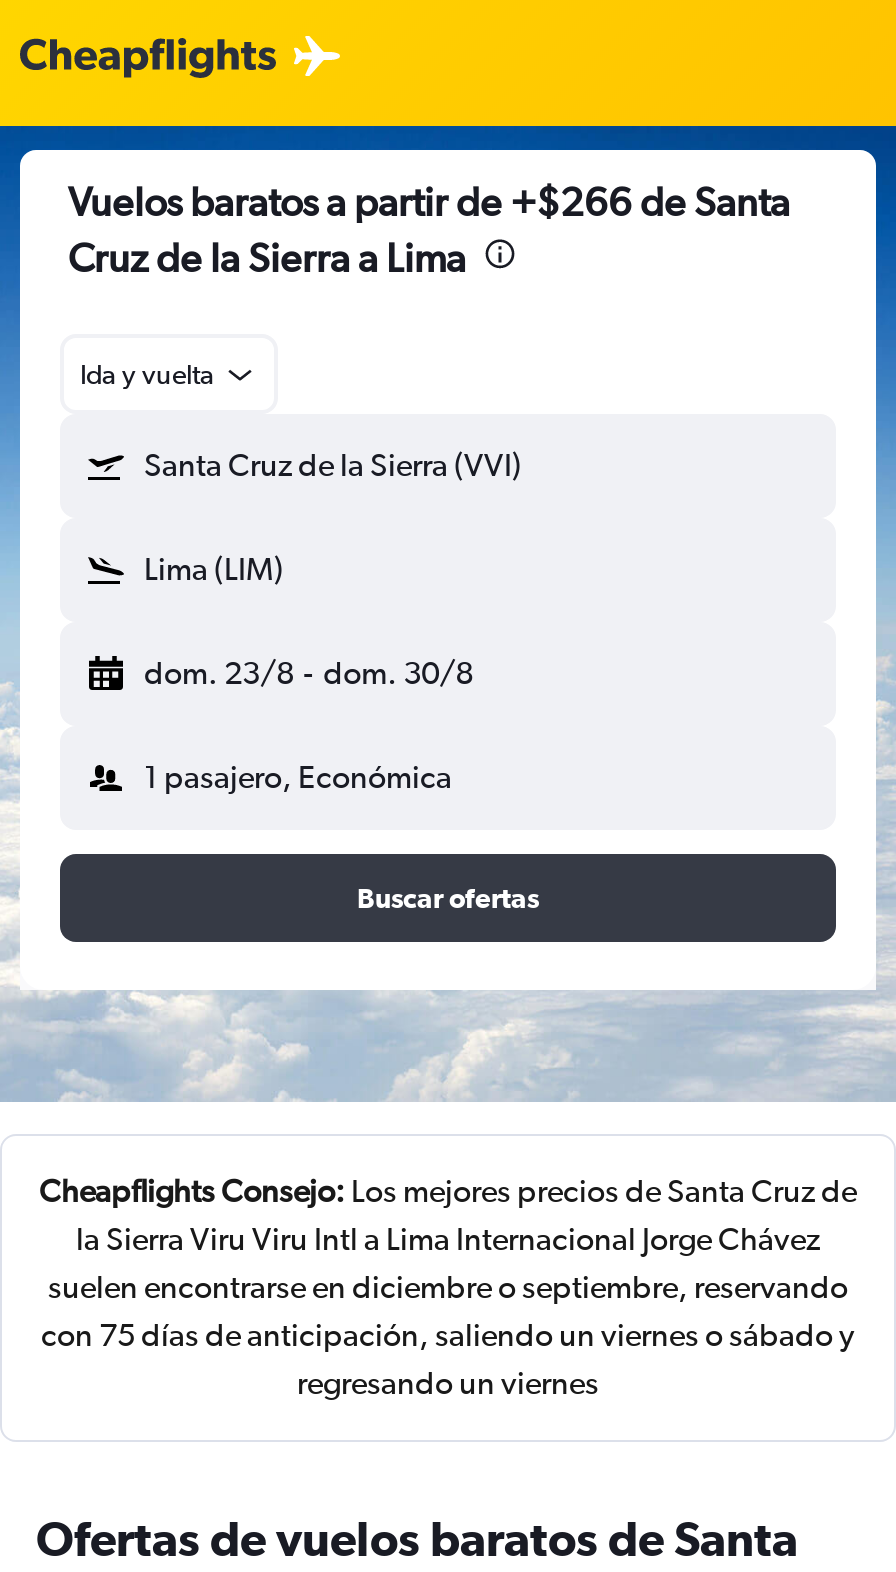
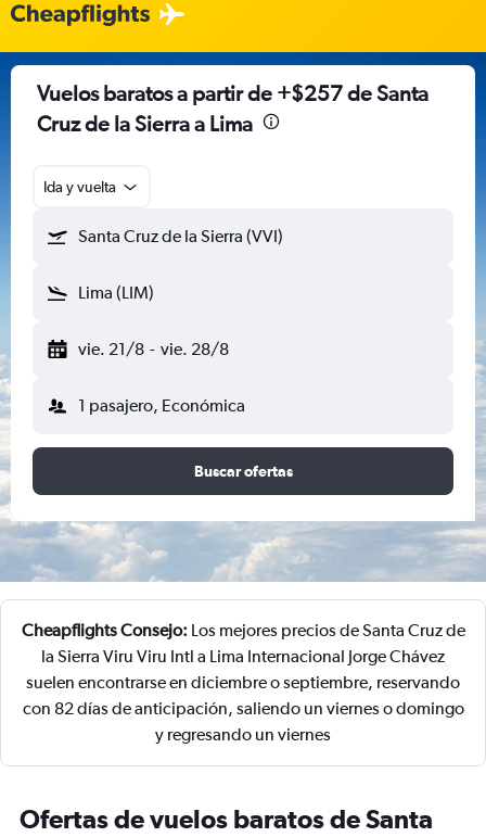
[68,178,790,224] Vuelos baratos a partir de +$266 de Santa -> [37,80,429,105] Vuelos baratos a partir de +$257 de Santa
[144,654,473,692] dom. 23/8 - dom. 30/8 -> [78,339,228,359] vie. 21/8 - vie. 28/8
[41,1316,855,1402] con 75 días de anticipación, saliendo un viernes o sábado y | regresando un viernes -> [22,698,464,745] con 82 días de anticipación, saliendo un viernes o domingo | y regresando un viernes

